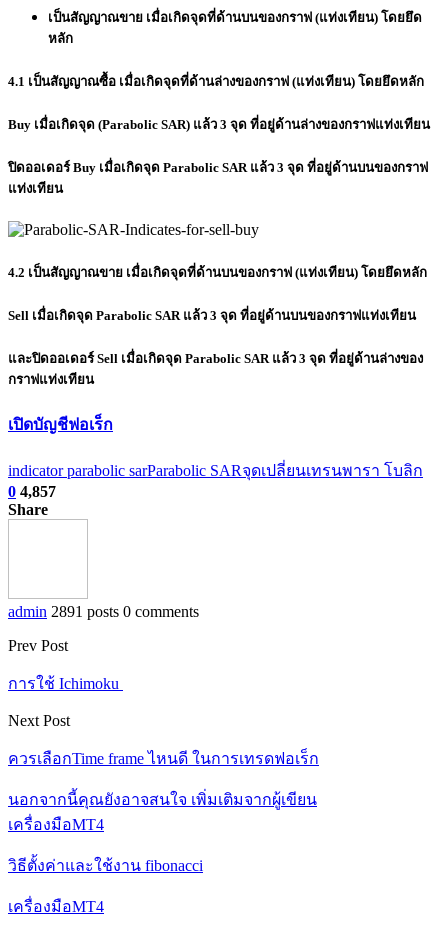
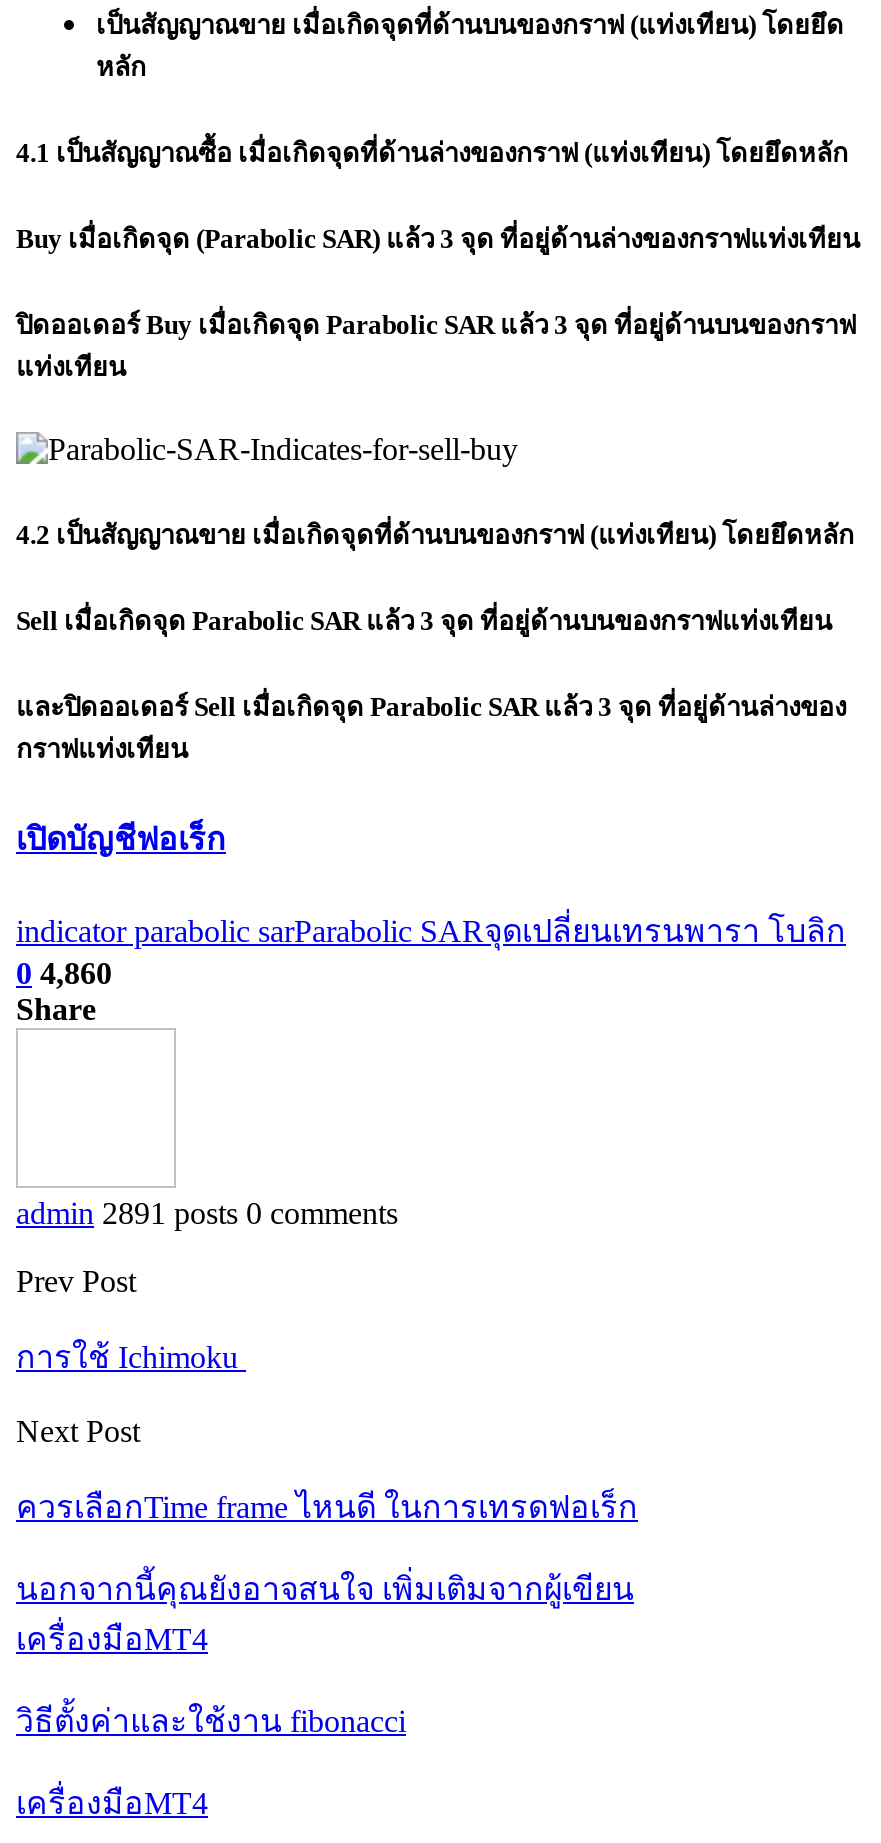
[8,483,56,500] 0 4,857 -> [16,957,112,991] 0 4,860

